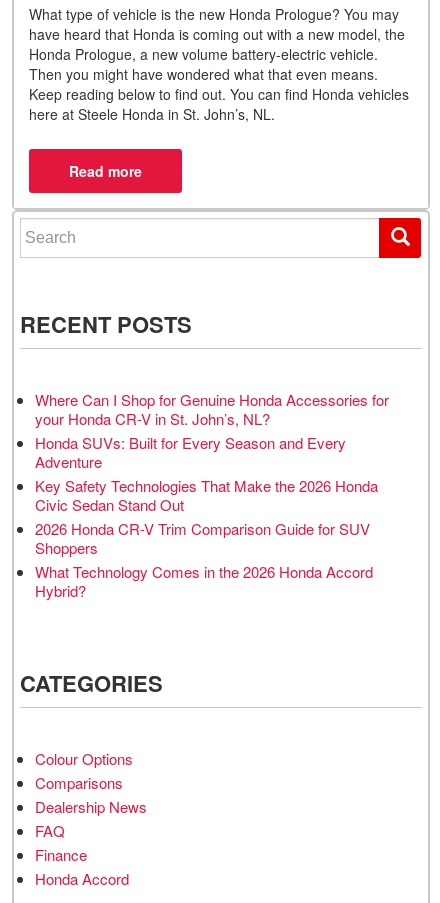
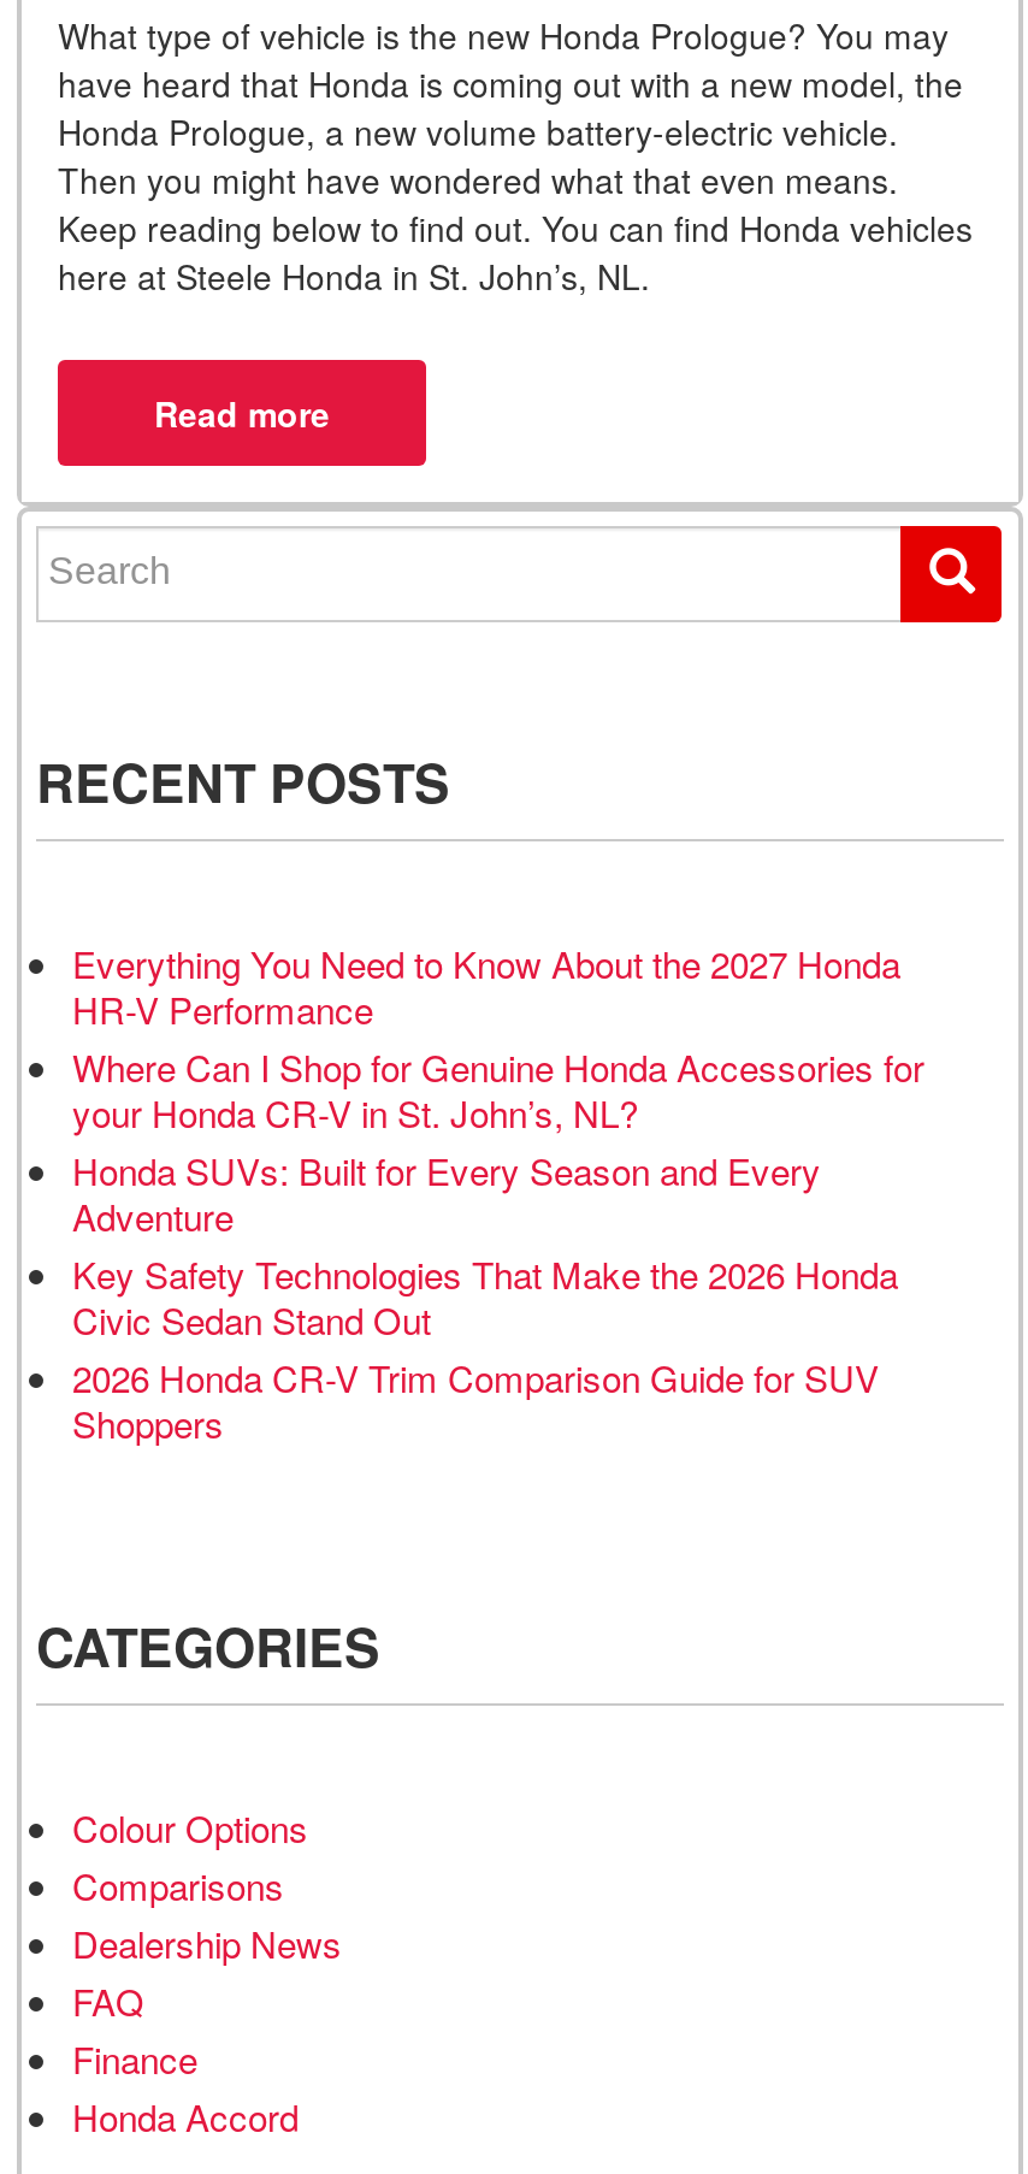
none -> [72,937,900,1033] Everything You Need to Know About the 2027 Honda | HR-V Performance
moved [35,389,389,558] -> [72,1041,924,1447]: Where Can I Shop for Genuine Honda Accessories for | your Honda CR-V in St. John’s, NL? | Honda SUVs: Built for Every Season and Every | Adventure | Key Safety Technologies That Make the 2026 Honda | Civic Sedan Stand Out | 2026 Honda CR-V Trim Comparison Guide for SUV | Shoppers
[35,561,373,601] What Technology Comes in the 2026 Honda Accord | Hybrid? -> none

